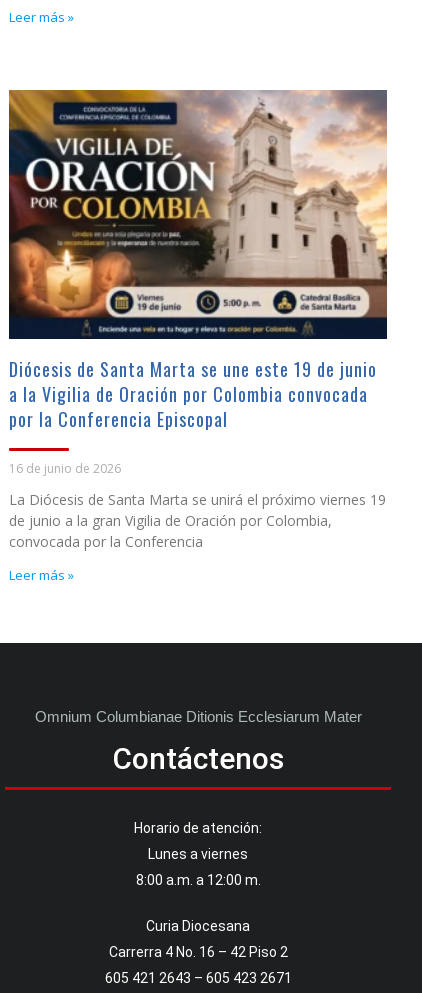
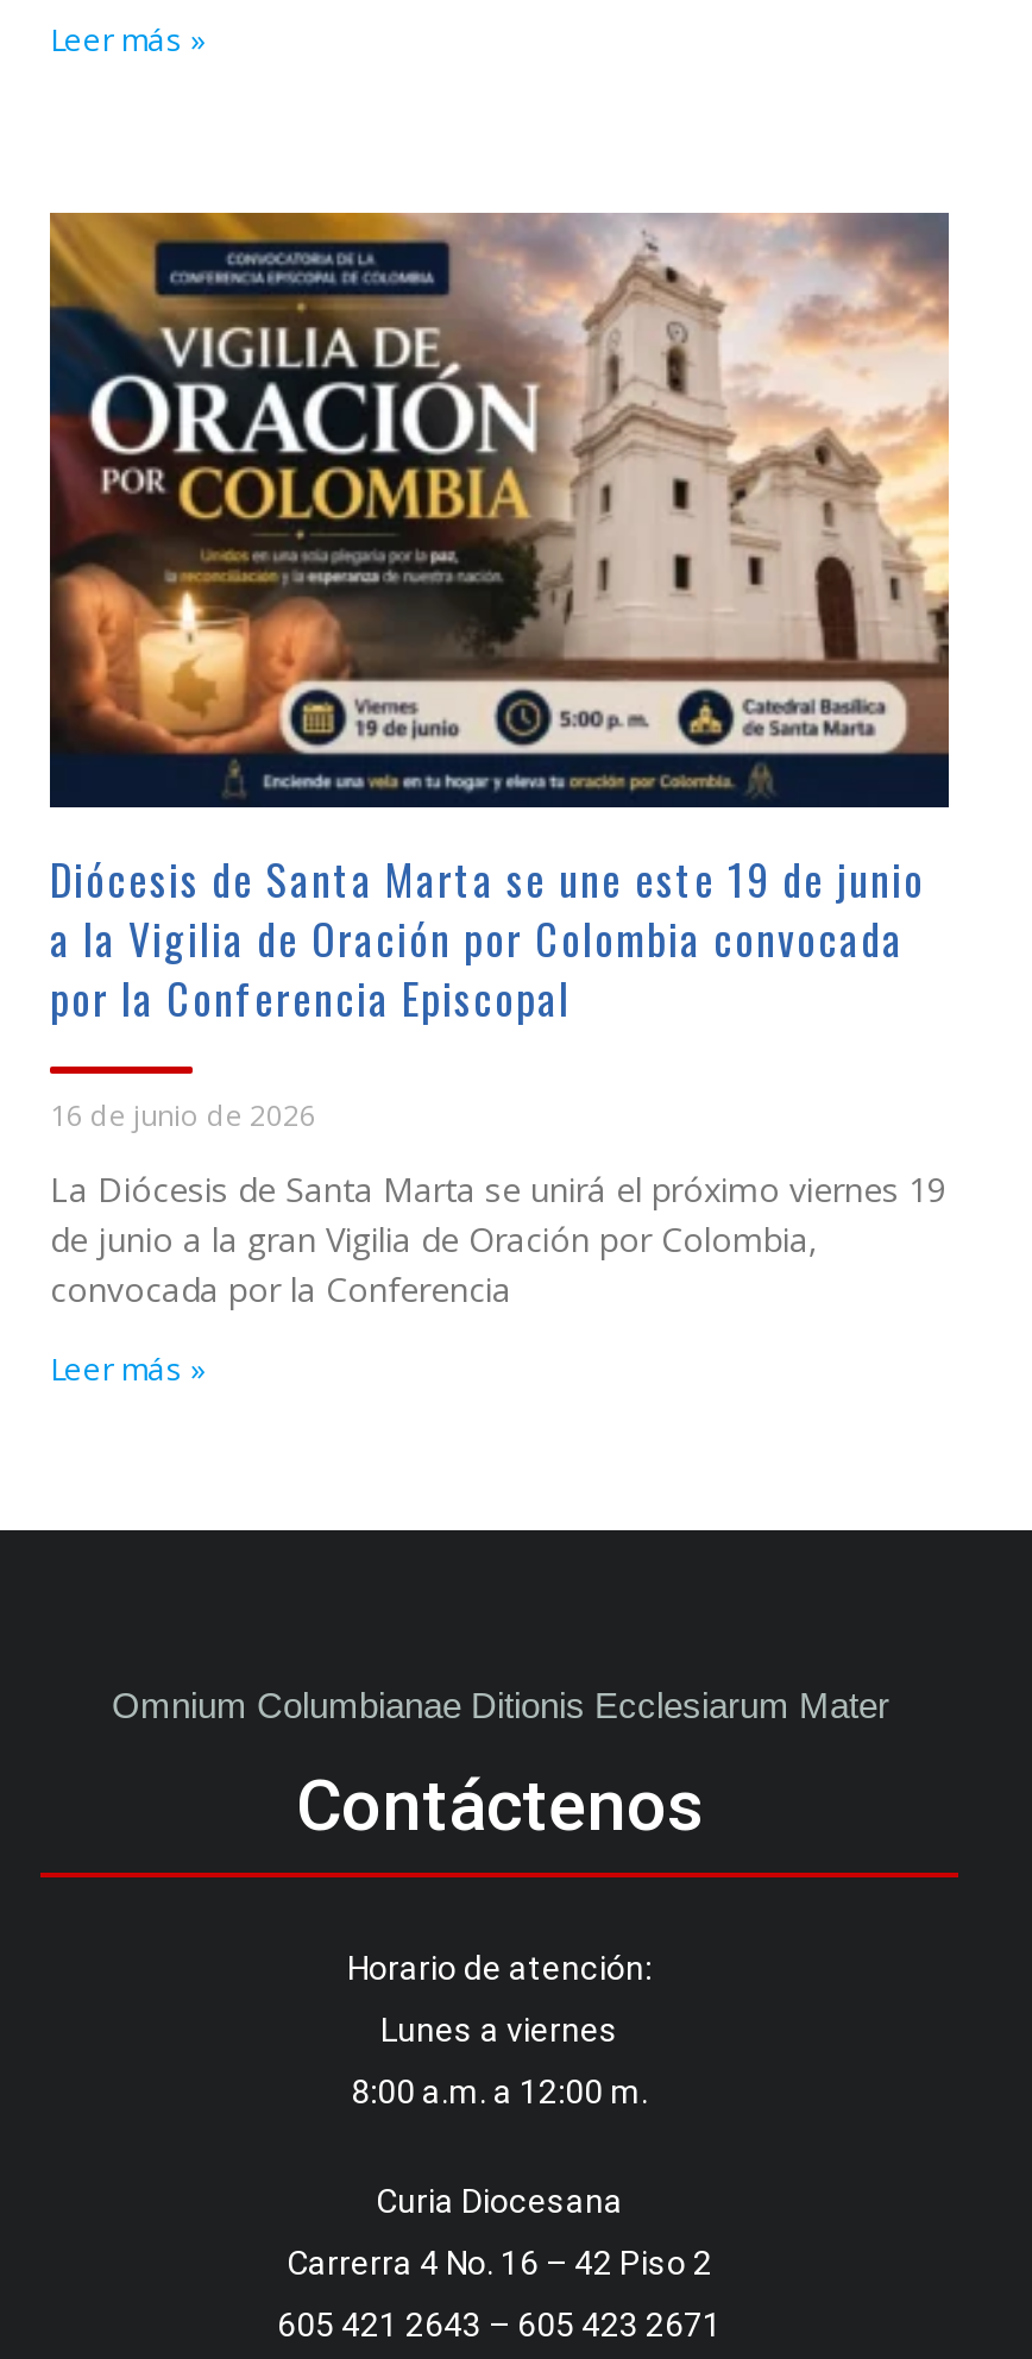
[34,708,361,725] Omnium Columbianae Ditionis Ecclesiarum M ater -> [108,1684,886,1724] Omnium Columbianae Ditioni s | c clesiarum Mater

